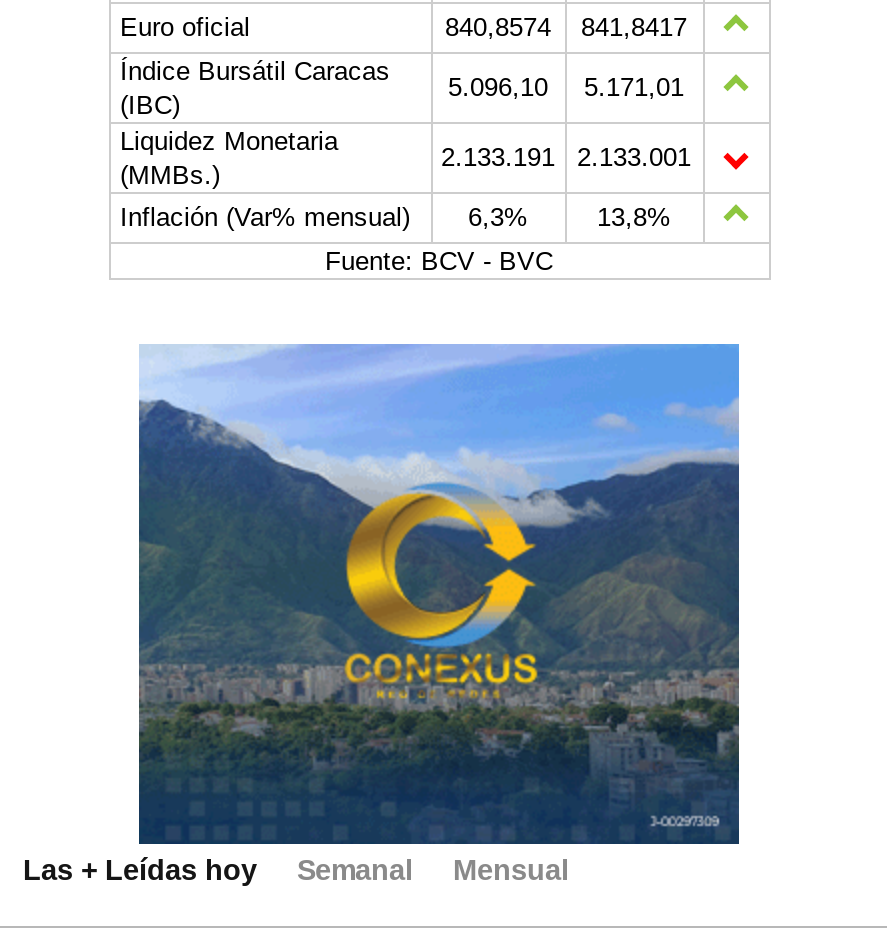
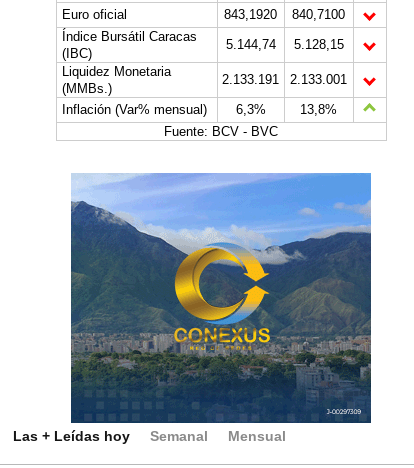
[445,12,551,42] 840,8574 -> [224,7,277,22] 843,1920
[581,12,687,42] 841,8417 -> [292,7,345,22] 840,7100
[448,72,548,102] 5.096,10 -> [225,37,275,52] 5.144,74
[584,72,684,102] 5.171,01 -> [293,37,343,52] 5.128,15

